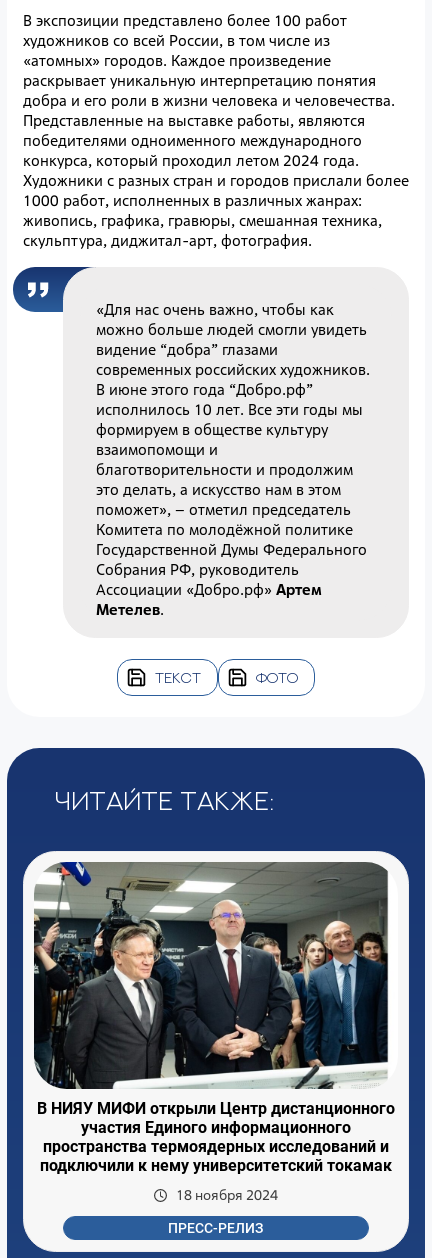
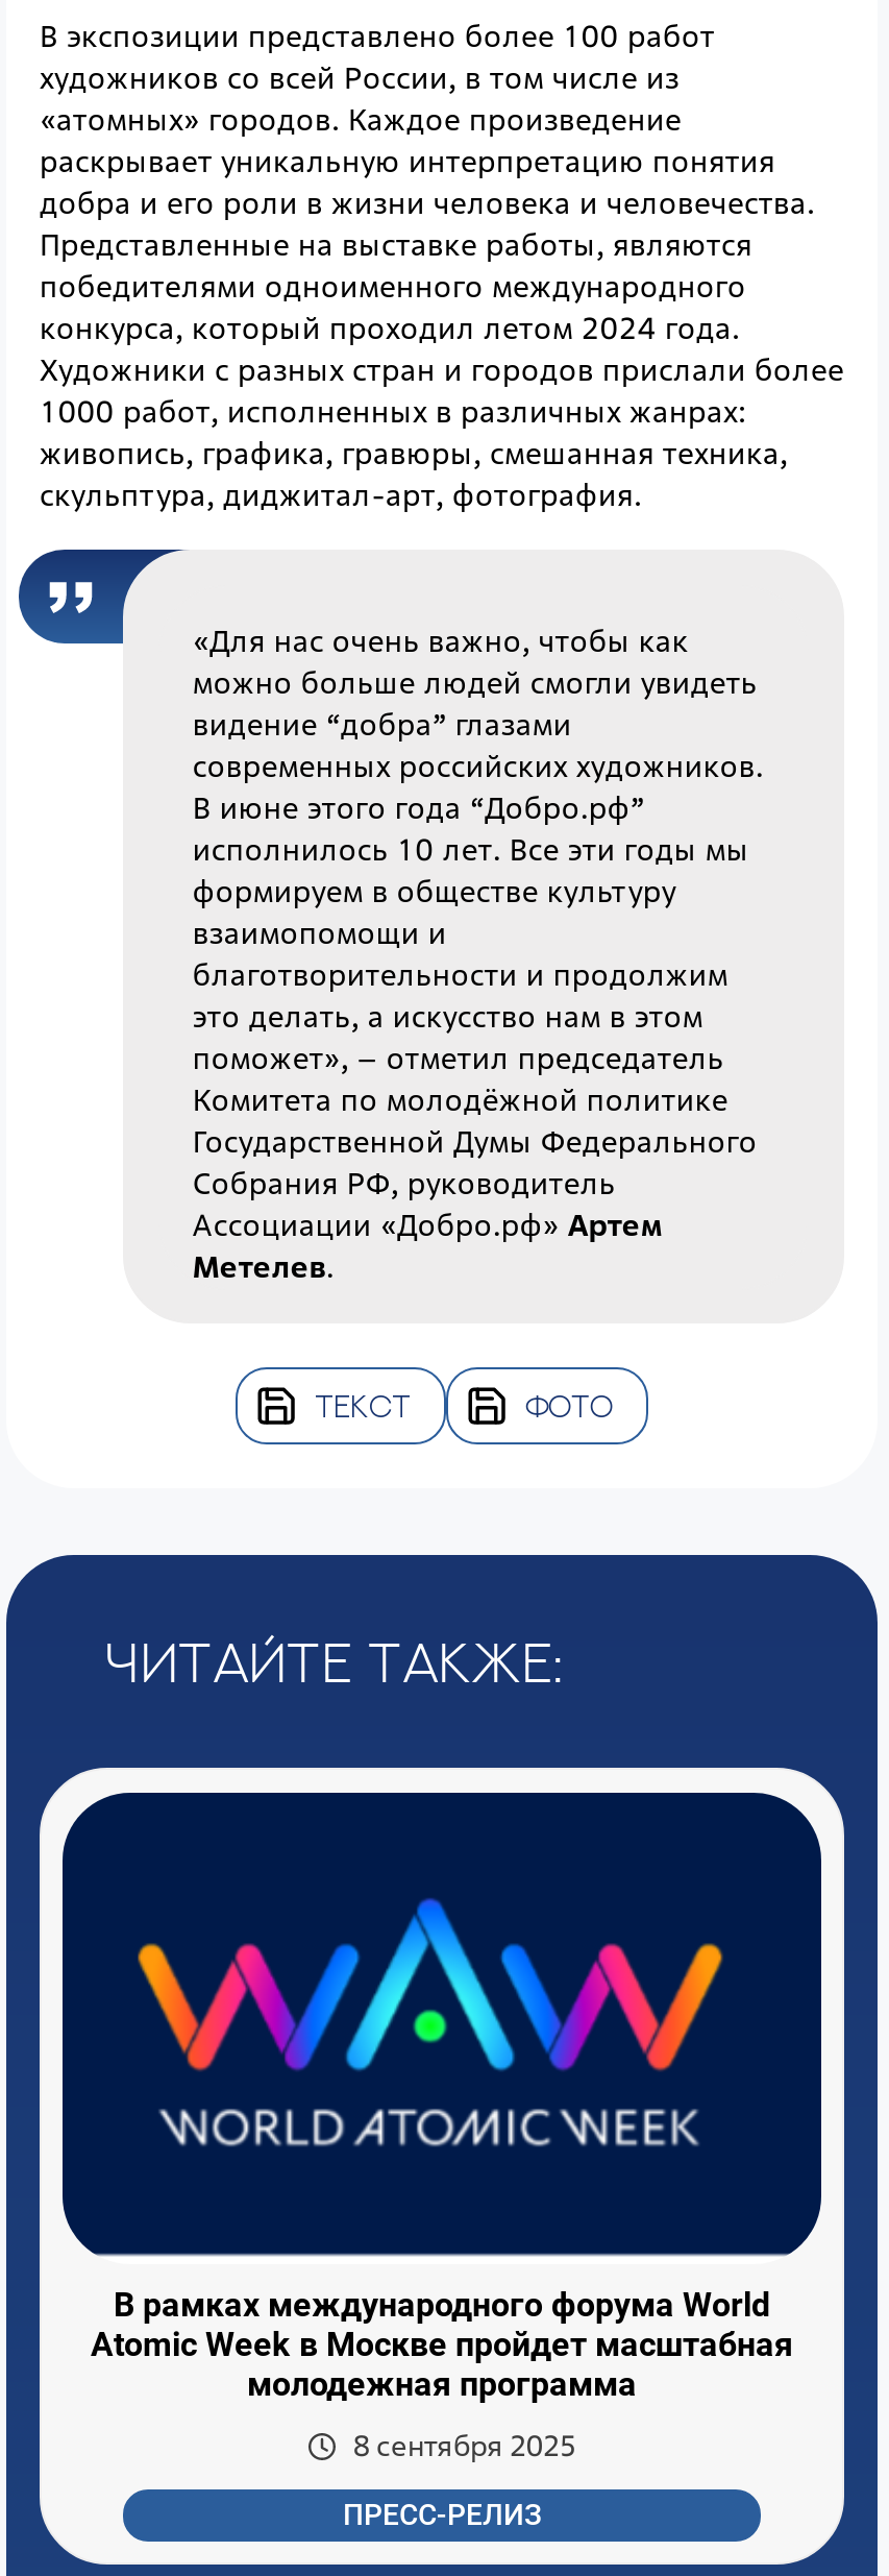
[33,861,398,1175] [image] | В НИЯУ МИФИ открыли Центр дистанционного | участия Единого информационного | пространства термоядерных исследований и | подключили к нему университетский токамак -> [63,1791,823,2403] [image] | В рамках международного форума World | Atomic Week в Москве пройдет масштабная | молодежная программа
[176,1186,278,1204] 18 ноября 2024 -> [353,2426,576,2464] 8 сентября 2025

